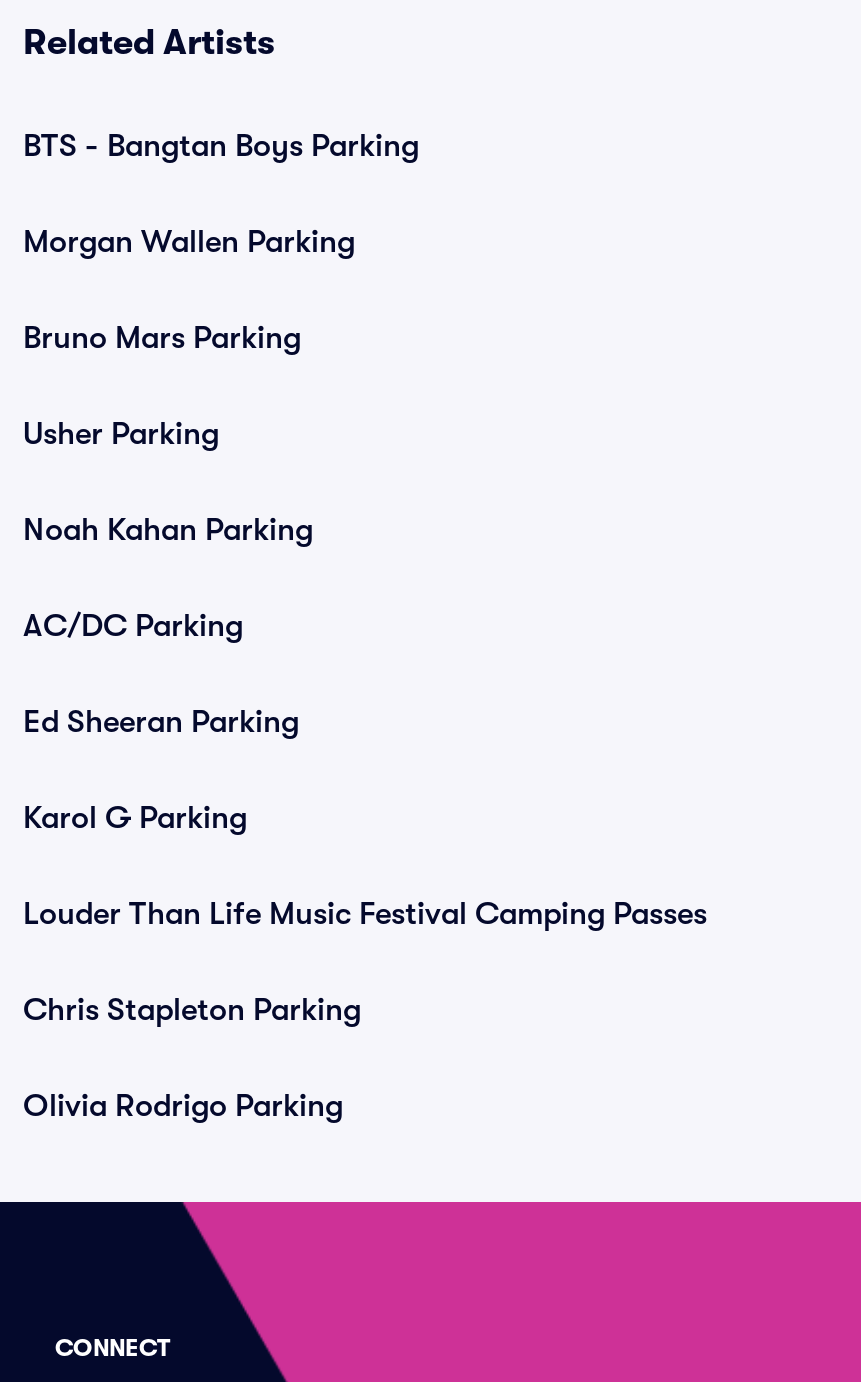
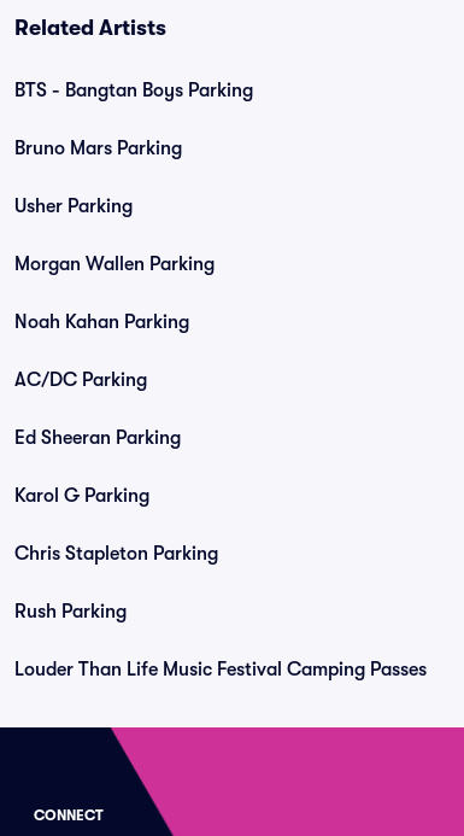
moved [23,224,355,260] -> [14,253,215,275]: Morgan Wallen Parking
moved [23,320,301,452] -> [14,138,182,217]: Bruno Mars Parking | Usher Parking
moved [23,896,707,932] -> [14,659,427,680]: Louder Than Life Music Festival Camping Passes
moved [23,992,361,1028] -> [14,543,218,565]: Chris Stapleton Parking
[23,1088,343,1124] Olivia Rodrigo Parking -> [14,601,127,622] Rush Parking

